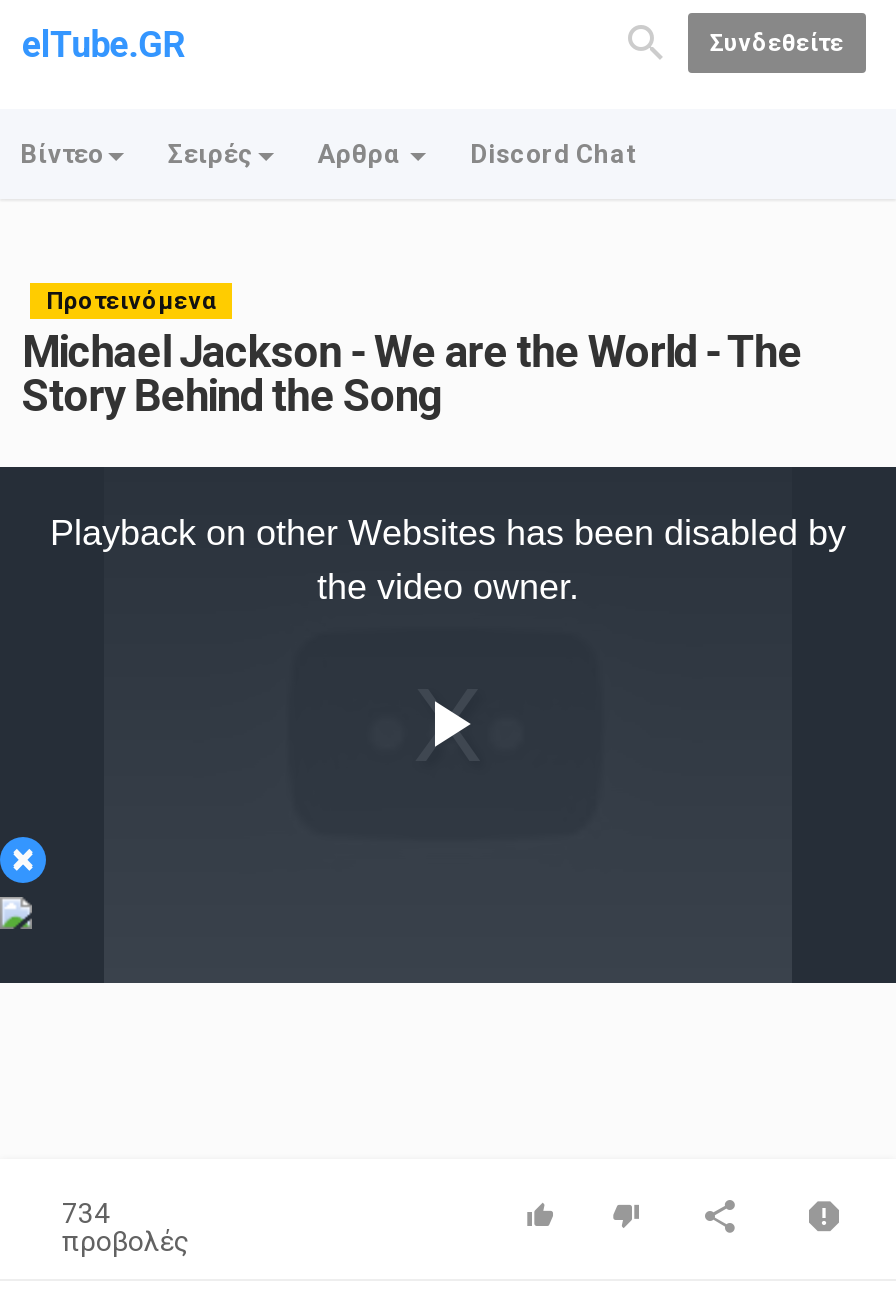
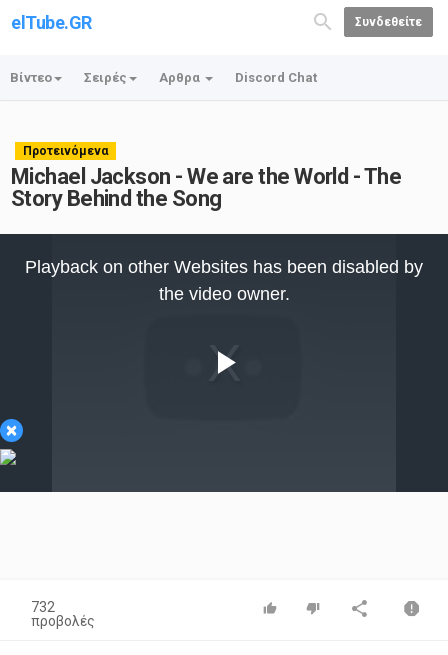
[62,1197,110,1229] 734 -> [31,599,55,615] 732

